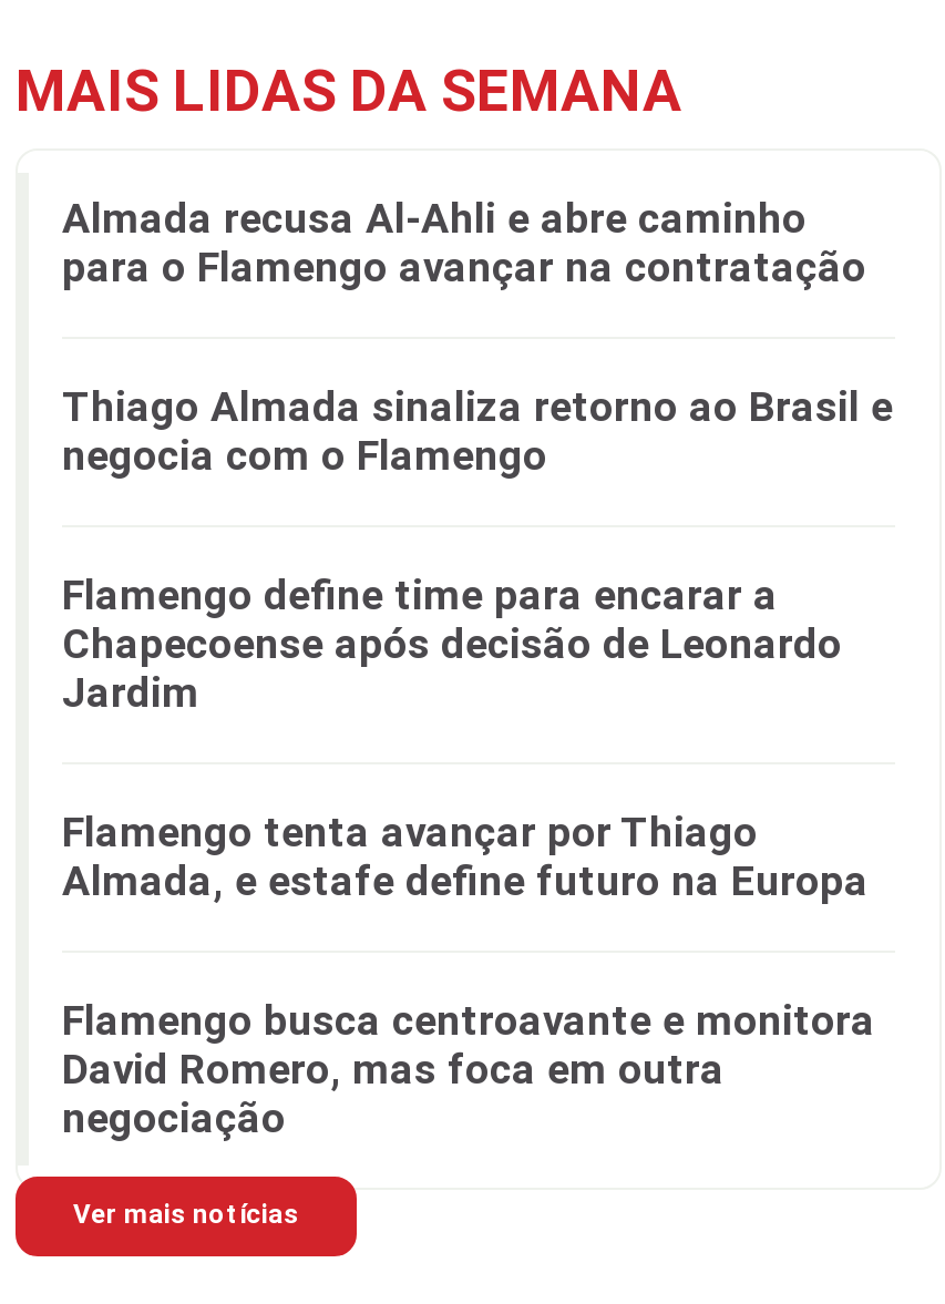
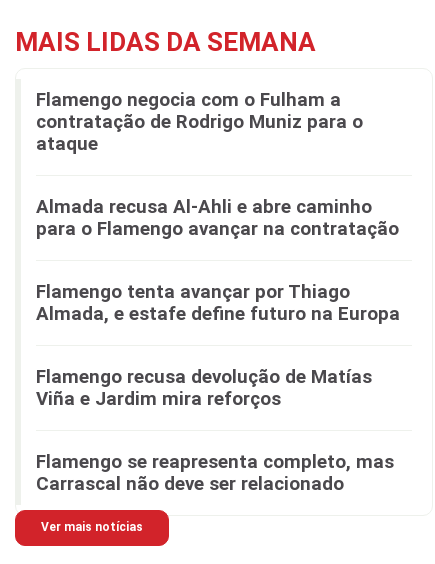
none -> [36,89,363,155] Flamengo negocia com o Fulham a | contratação de Rodrigo Muniz para o | ataque
moved [62,196,866,293] -> [36,196,399,240]: Almada recusa Al-Ahli e abre caminho | para o Flamengo avançar na contratação
[62,384,893,719] Thiago Almada sinaliza retorno ao Brasil e | negocia com o Flamengo | Flamengo define time para encarar a | Chapecoense após decisão de Leonardo | Jardim -> none
moved [62,810,869,907] -> [36,281,400,325]: Flamengo tenta avançar por Thiago | Almada, e estafe define futuro na Europa
[62,998,875,1144] Flamengo busca centroavante e monitora | David Romero, mas foca em outra | negociação -> [36,366,394,495] Flamengo recusa devolução de Matías | Viña e Jardim mira reforços | Flamengo se reapresenta completo, mas | Carrascal não deve ser relacionado

